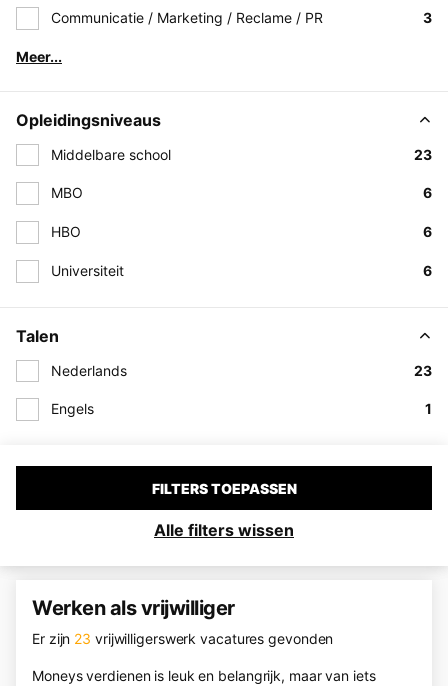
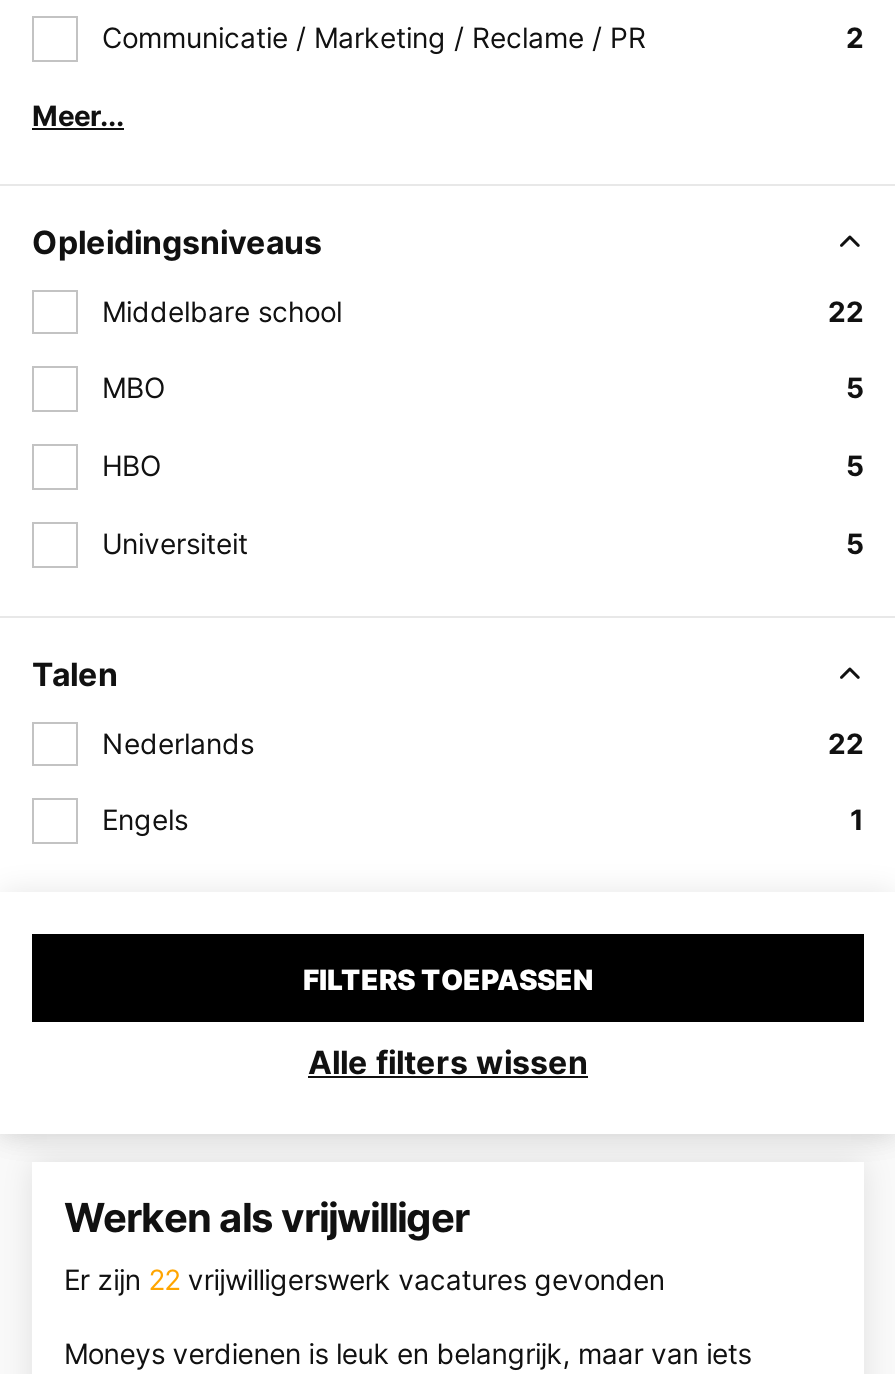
[423,9,432,26] 3 -> [846,20,864,54] 2
[414,145,432,162] 23 -> [828,293,864,327] 22
[423,184,432,201] 6 -> [846,371,864,405] 5
[423,223,432,240] 6 -> [846,448,864,482] 5
[423,262,432,279] 6 -> [846,526,864,560] 5
[414,361,432,378] 23 -> [828,725,864,759] 22
[32,630,333,647] Er zijn 23 vrijwilligerswerk vacatures gevonden -> [64,1262,665,1296] Er zijn 22 vrijwilligerswerk vacatures gevonden

